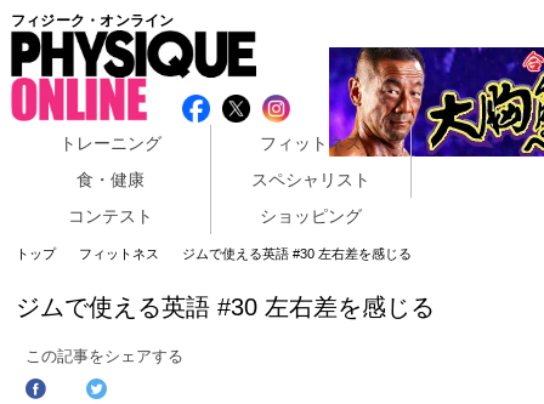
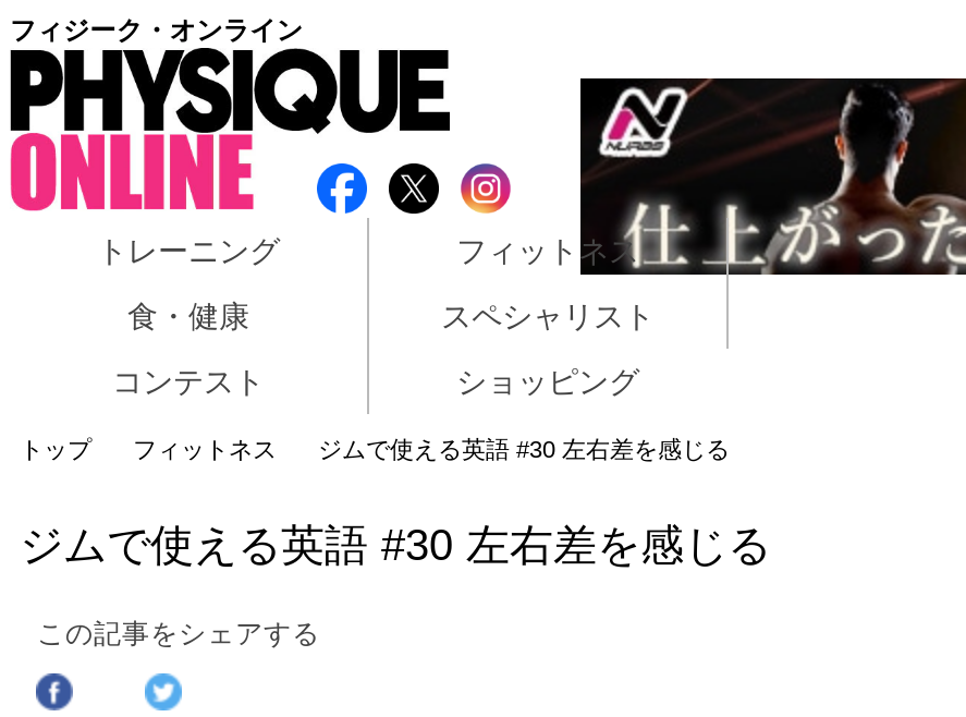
[328,46,540,158] [image] -> [578,76,959,277] [image]

